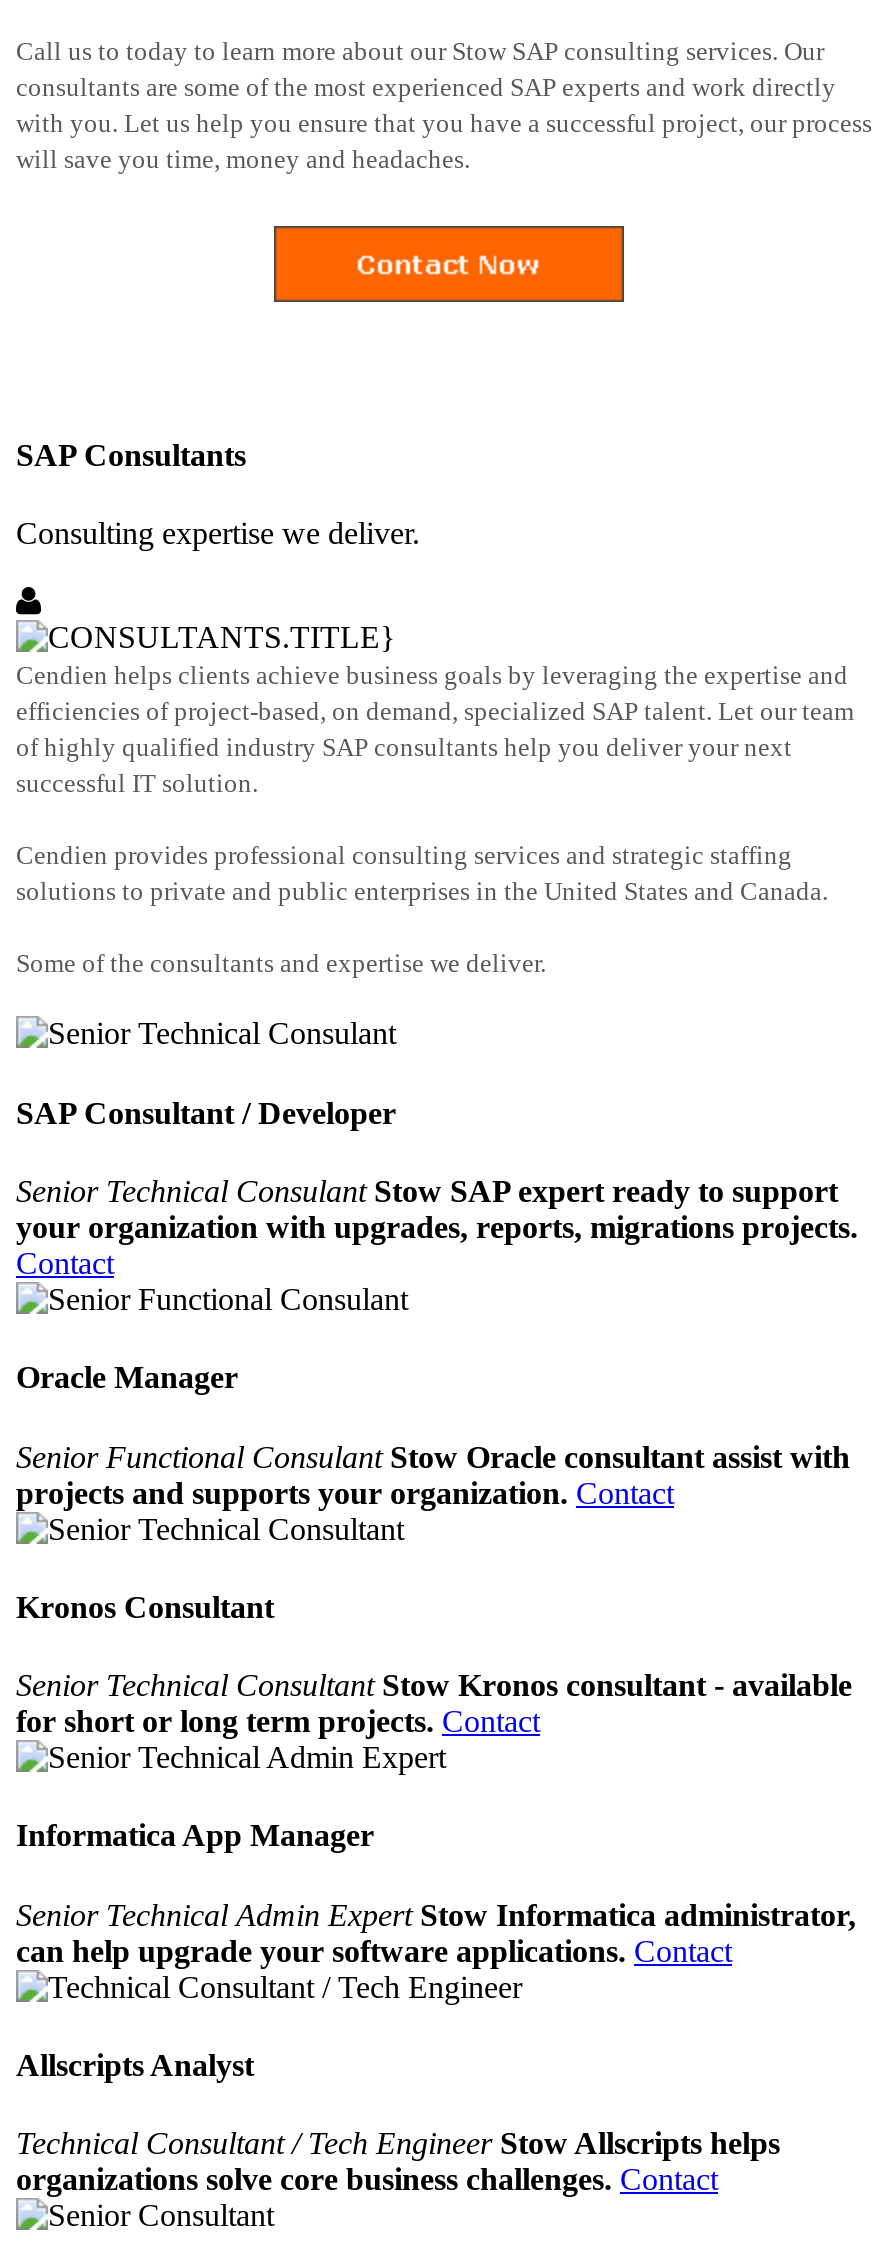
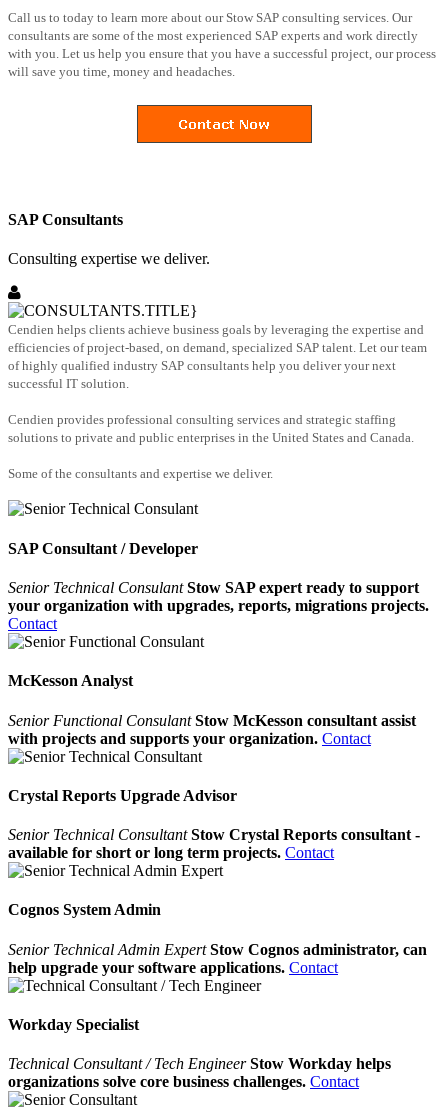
[16,1361,238,1395] Oracle Manager -> [8,672,133,689] McKesson Analyst
[16,1439,850,1509] Senior Functional Consulant Stow Oracle consultant assist with | projects and supports your organization. Contact -> [8,711,416,746] Senior Functional Consulant Stow McKesson consultant assist | with projects and supports your organization. Contact
[16,1590,274,1624] Kronos Consultant -> [8,787,237,804] Crystal Reports Upgrade Advisor
[16,1668,852,1738] Senior Technical Consultant Stow Kronos consultant - available | for short or long term projects. Contact -> [8,826,420,861] Senior Technical Consultant Stow Crystal Reports consultant - | available for short or long term projects. Contact
[16,1819,374,1853] Informatica App Manager -> [8,901,161,918] Cognos System Admin
[16,1897,856,1967] Senior Technical Admin Expert Stow Informatica administrator, | can help upgrade your software applications. Contact -> [8,941,427,976] Senior Technical Admin Expert Stow Cognos administrator, can | help upgrade your software applications. Contact
[16,2048,254,2082] Allscripts Analyst -> [8,1016,139,1033] Workday Specialist
[16,2126,780,2160] Technical Consultant / Tech Engineer Stow Allscripts helps -> [8,1055,391,1072] Technical Consultant / Tech Engineer Stow Workday helps

